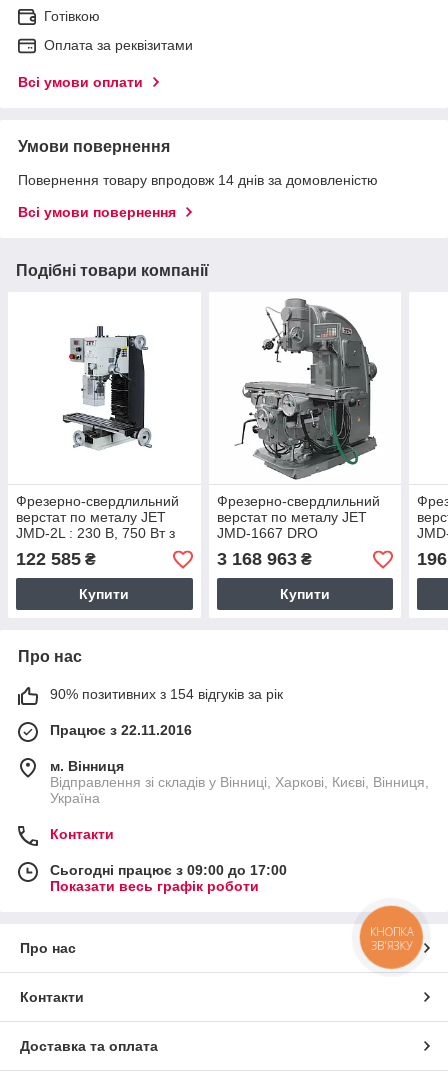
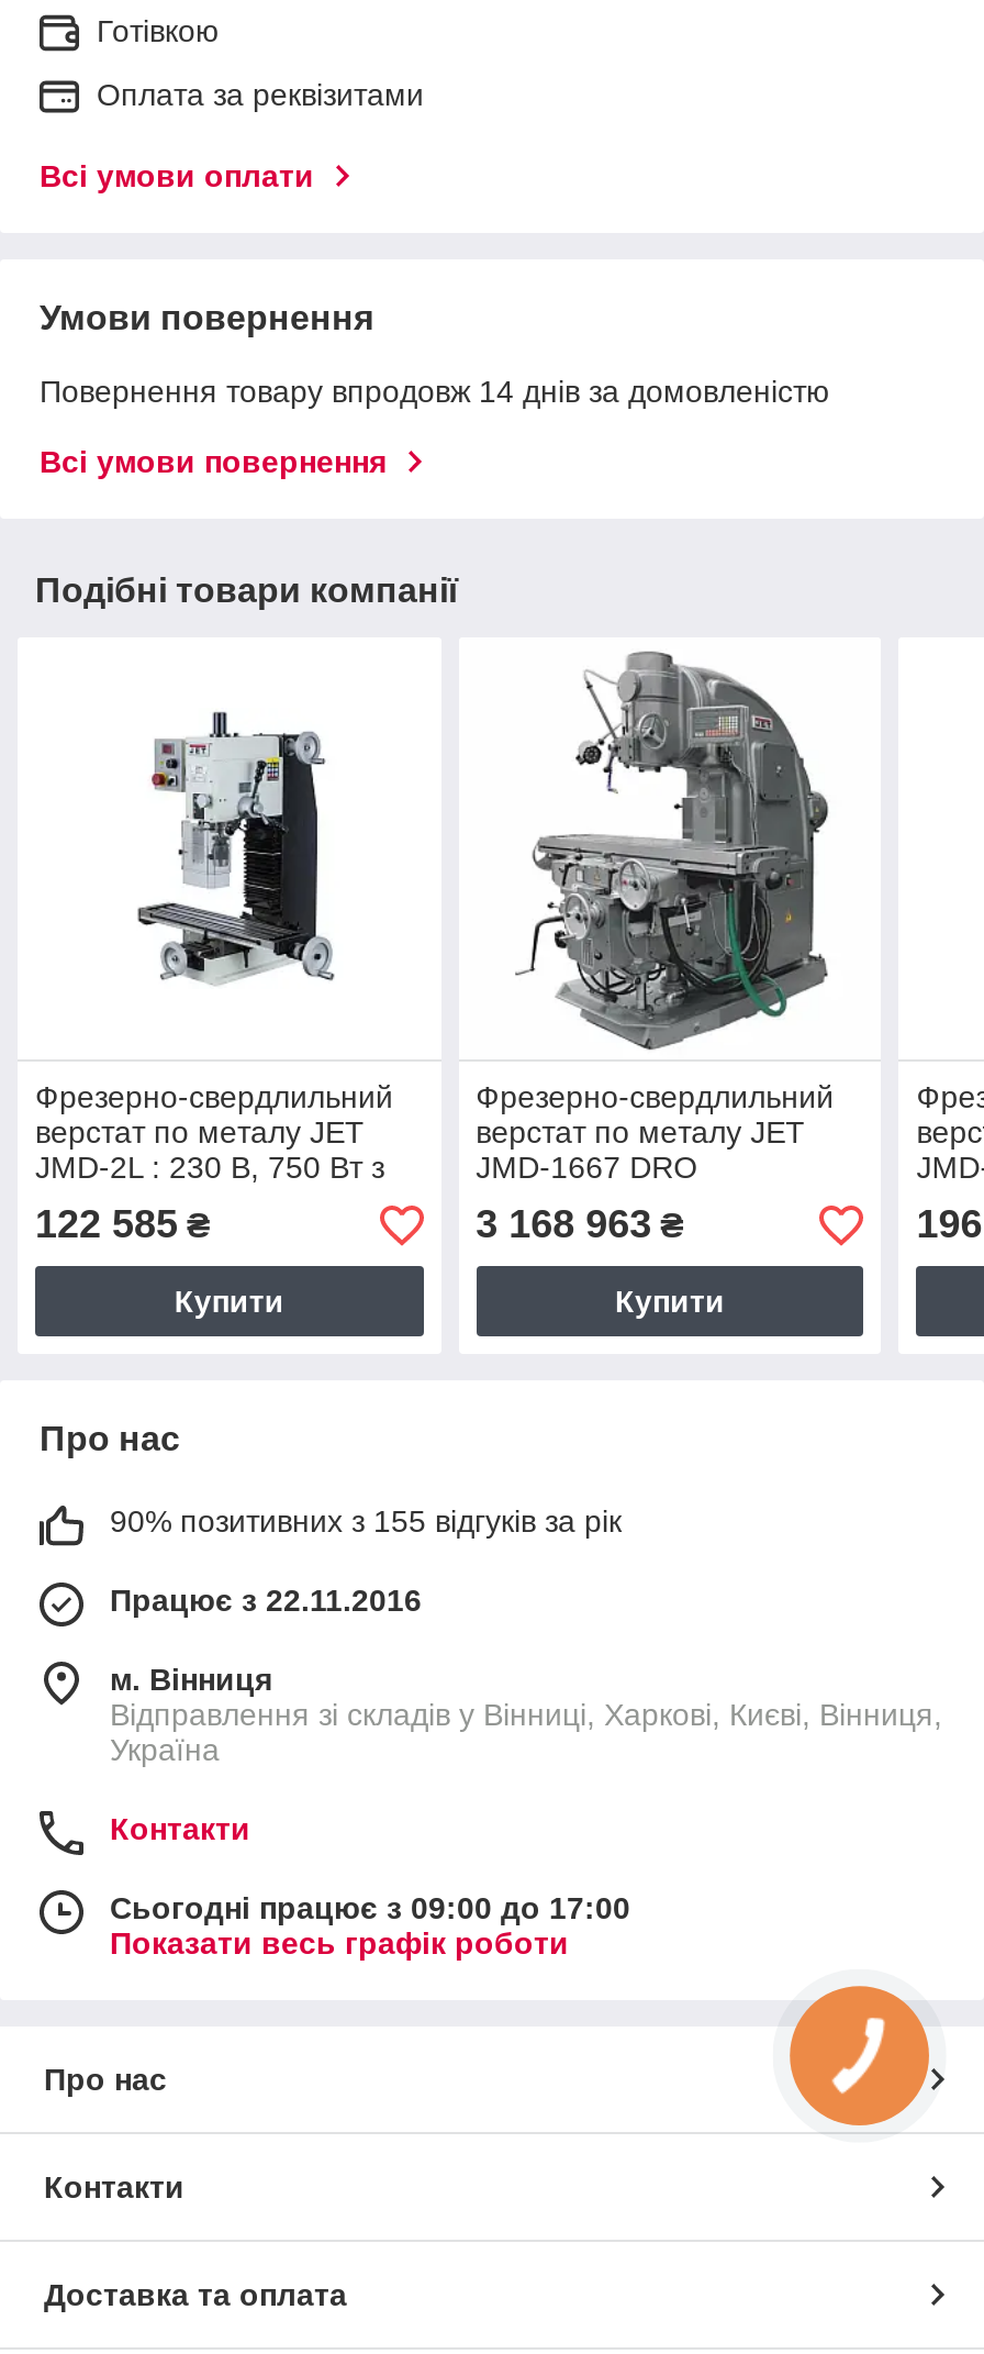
[50,686,283,702] 90% позитивних з 154 відгуків за рік -> [110,1504,622,1539] 90% позитивних з 155 відгуків за рік
[370,924,413,952] КНОПКА | ЗВ'ЯЗКУ -> none

